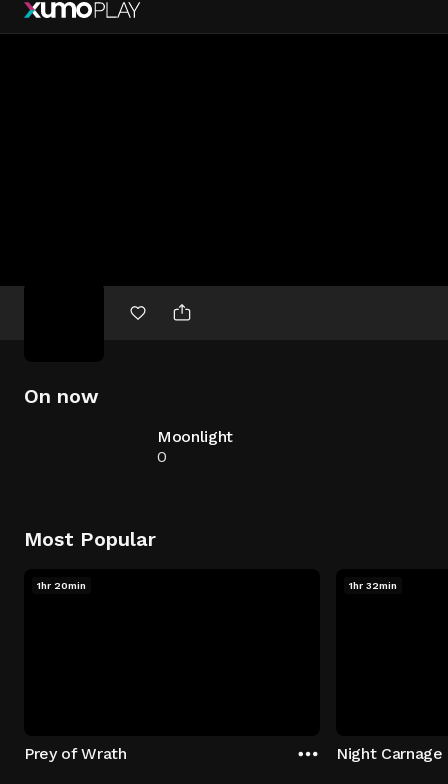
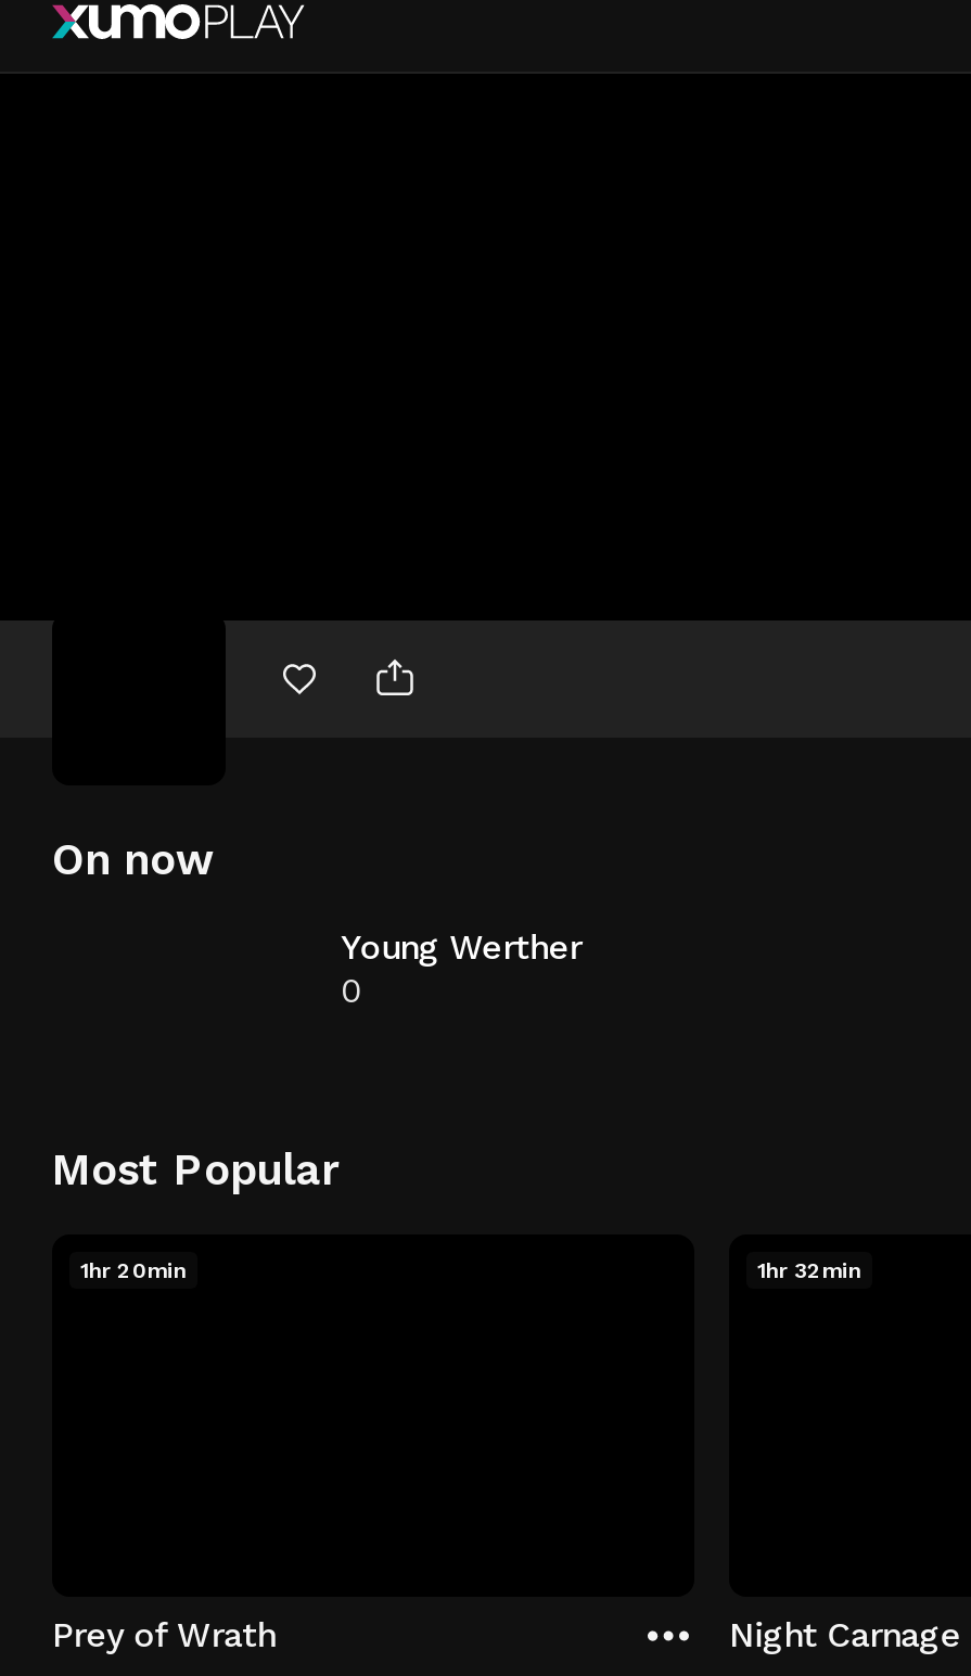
[157,427,233,446] Moonlight -> [341,926,581,968] Young Werther

